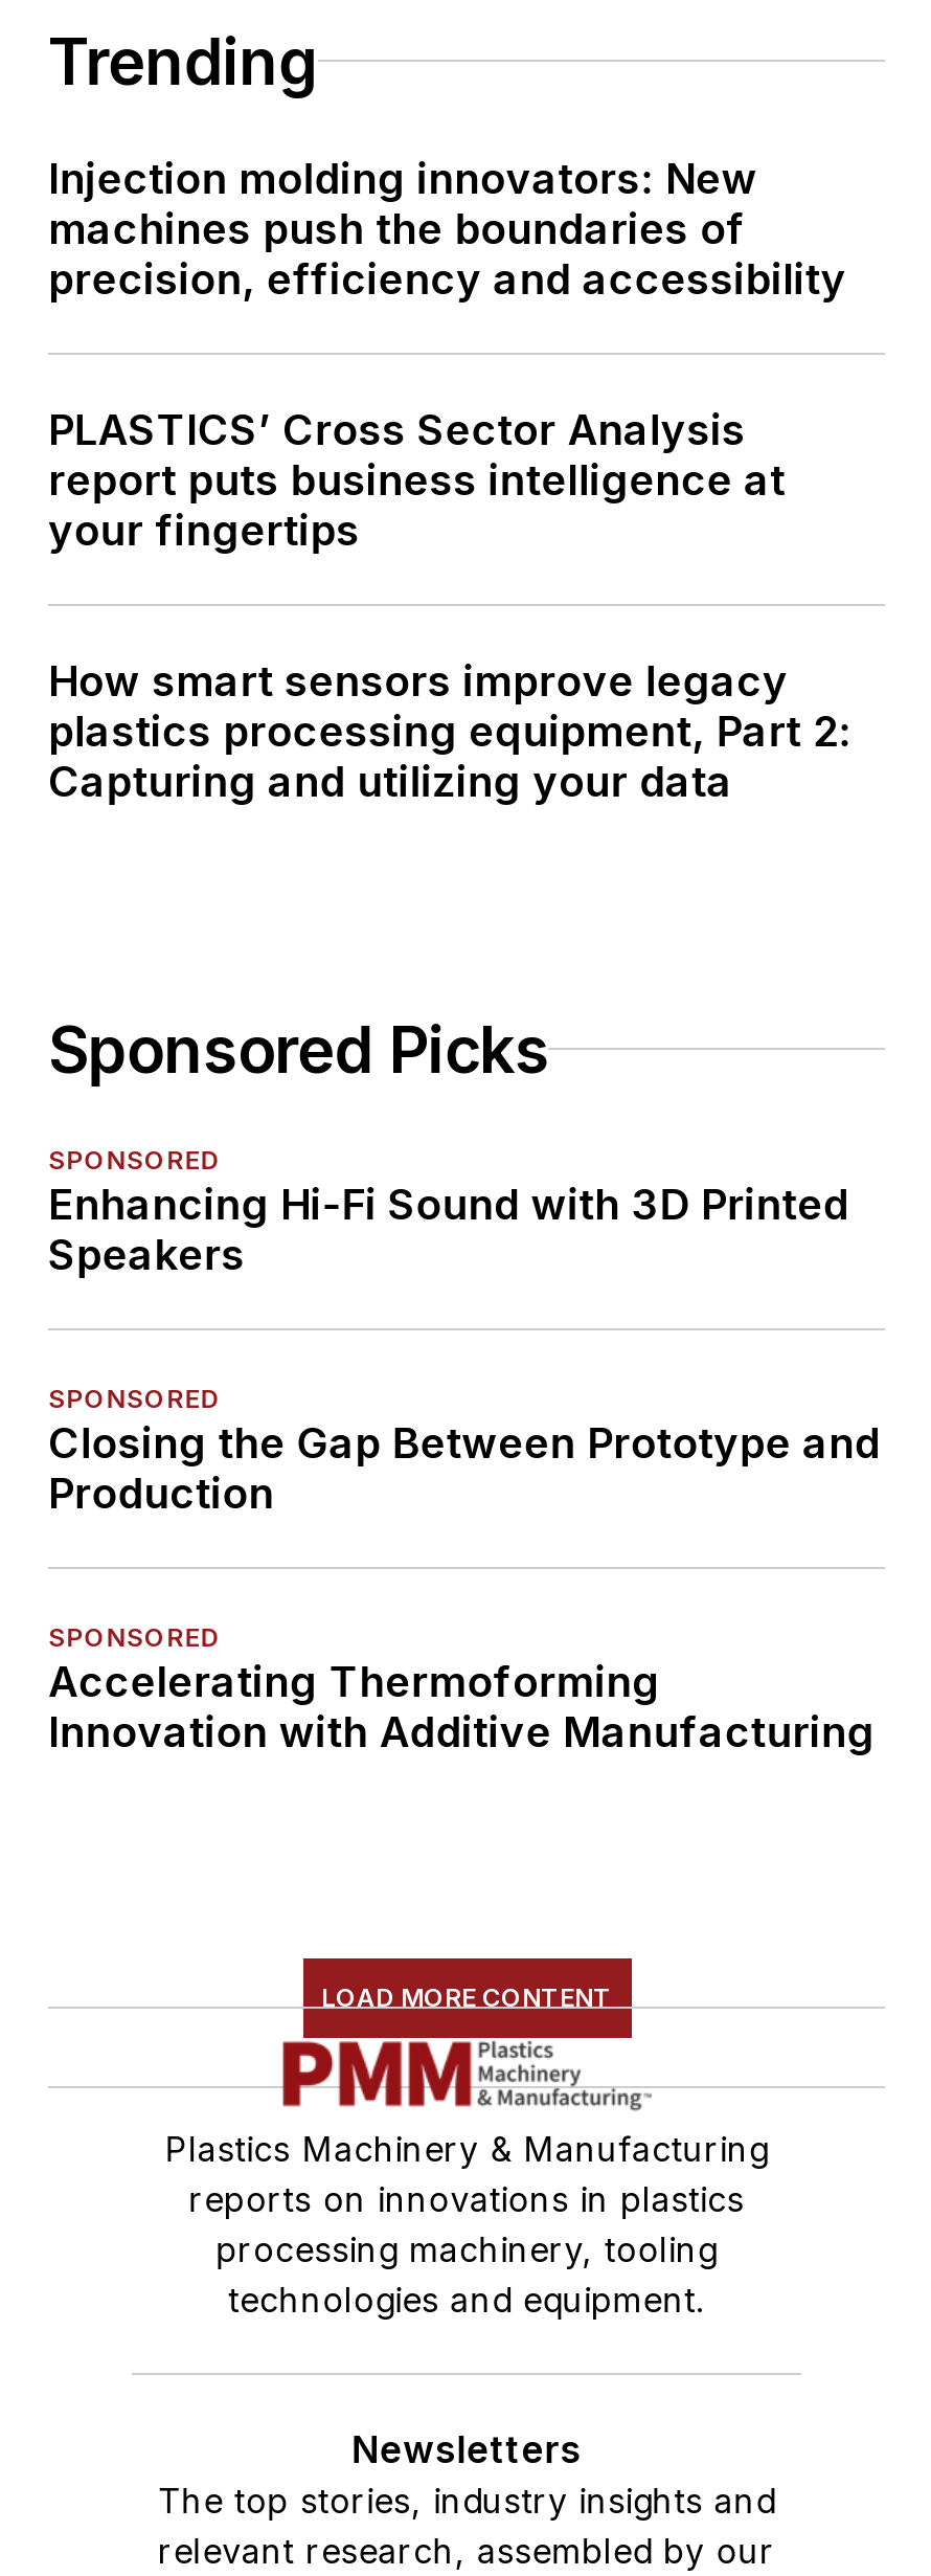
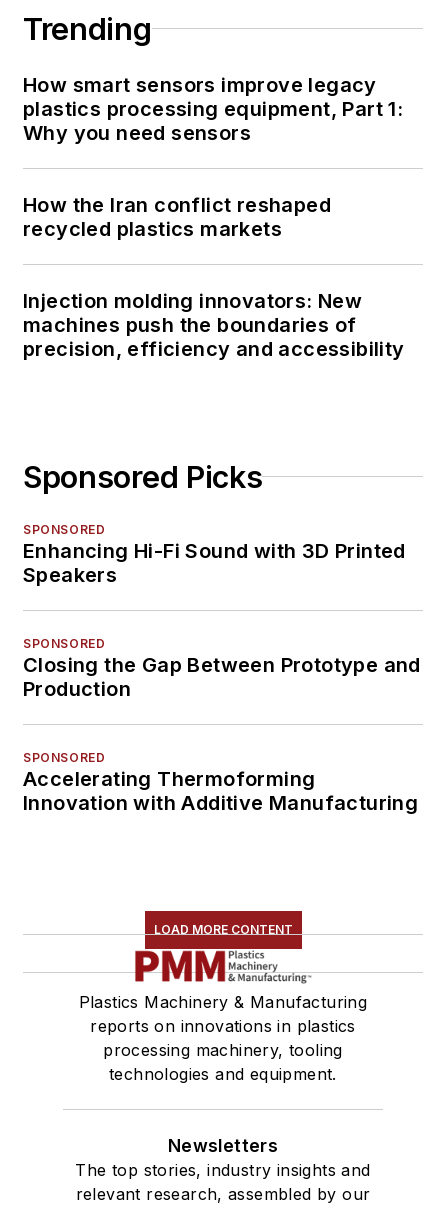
none -> [23,97,403,241] plastics processing equipment, Part 1: | Why you need sensors | How the Iran conflict reshaped | recycled plastics markets
moved [48,153,846,304] -> [23,289,405,361]: Injection molding innovators: New | machines push the boundaries of | precision, efficiency and accessibility
[48,405,852,807] PLASTICS’ Cross Sector Analysis | report puts business intelligence at | your fingertips | plastics processing equipment, Part 2: | Capturing and utilizing your data -> none
moved [48,656,788,706] -> [23,73,377,97]: How smart sensors improve legacy

